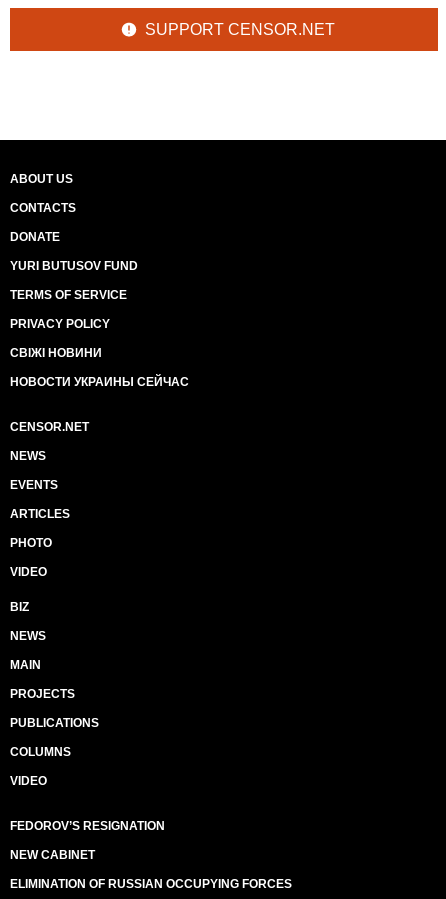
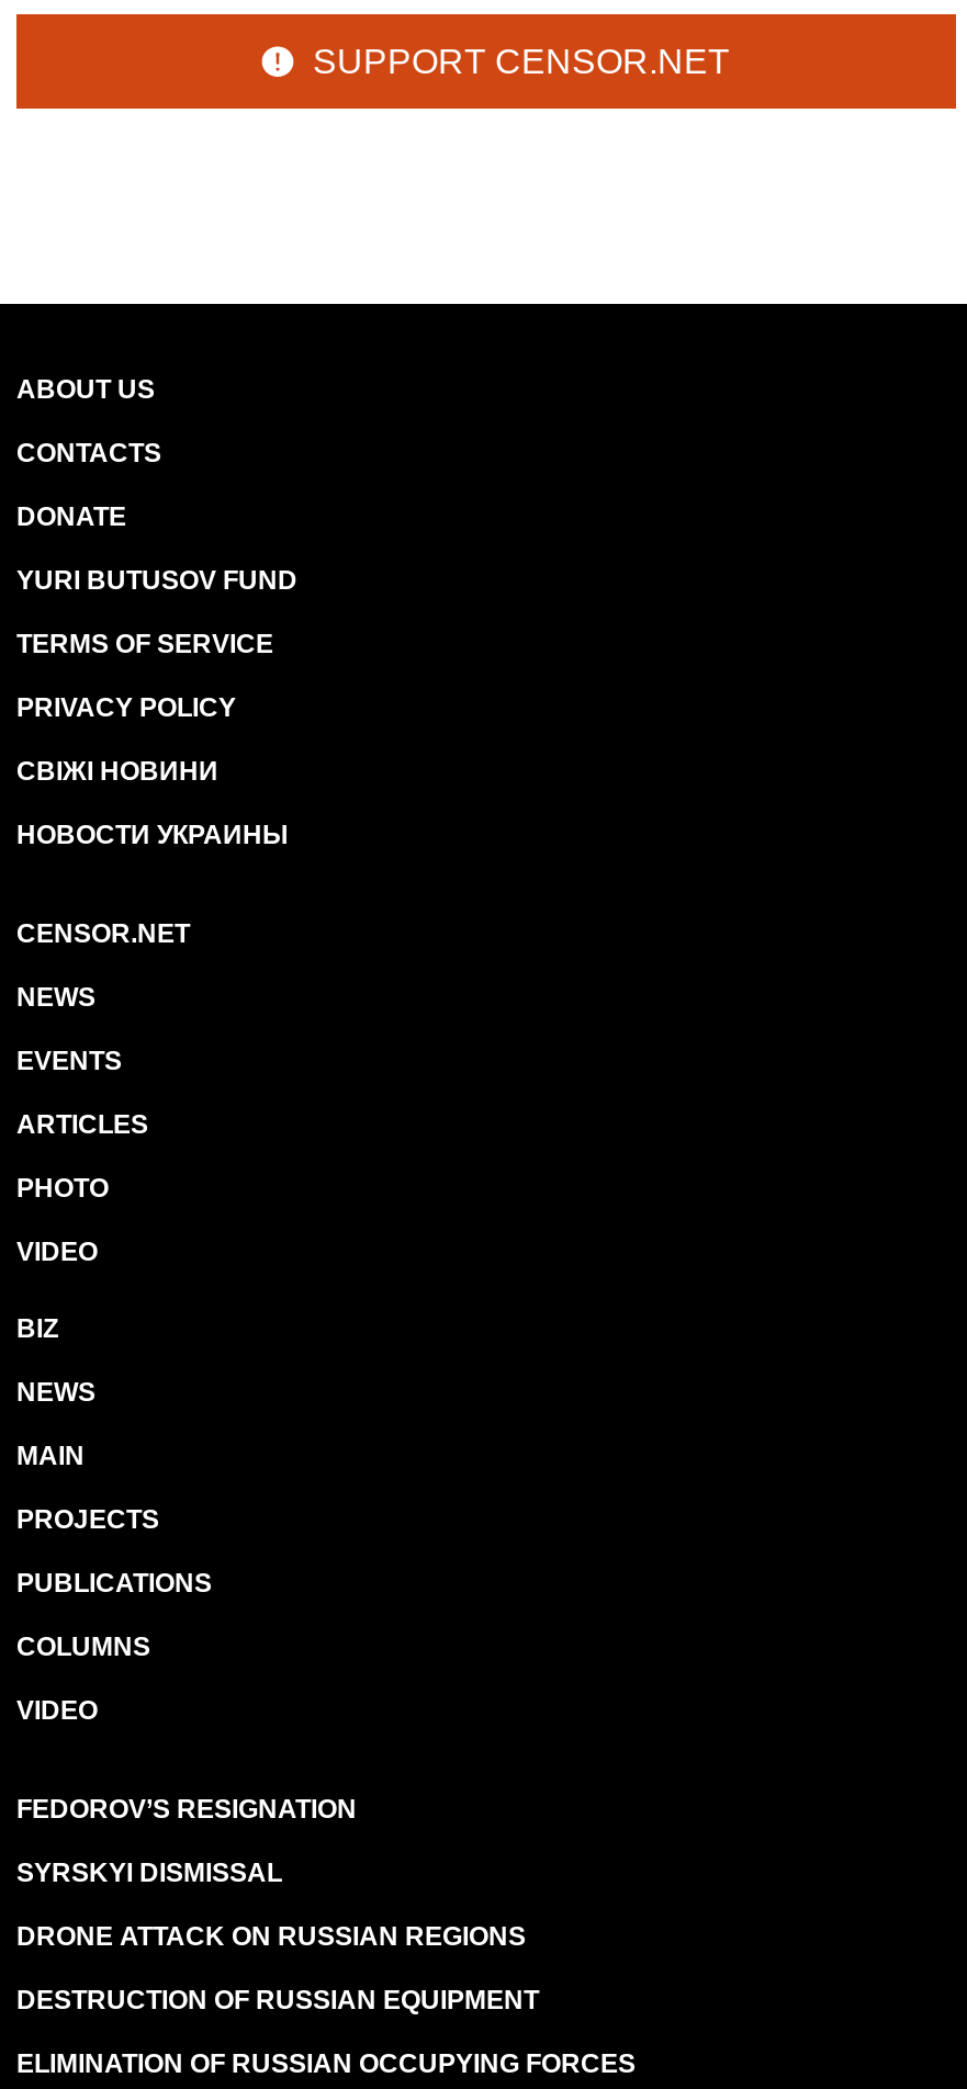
[10,375,189,389] НОВОСТИ УКРАИНЫ СЕЙЧАС -> [16,820,289,850] НОВОСТИ УКРАИНЫ
[10,848,95,862] NEW CABINET -> [16,1857,539,2015] SYRSKYI DISMISSAL | DRONE ATTACK ON RUSSIAN REGIONS | DESTRUCTION OF RUSSIAN EQUIPMENT

